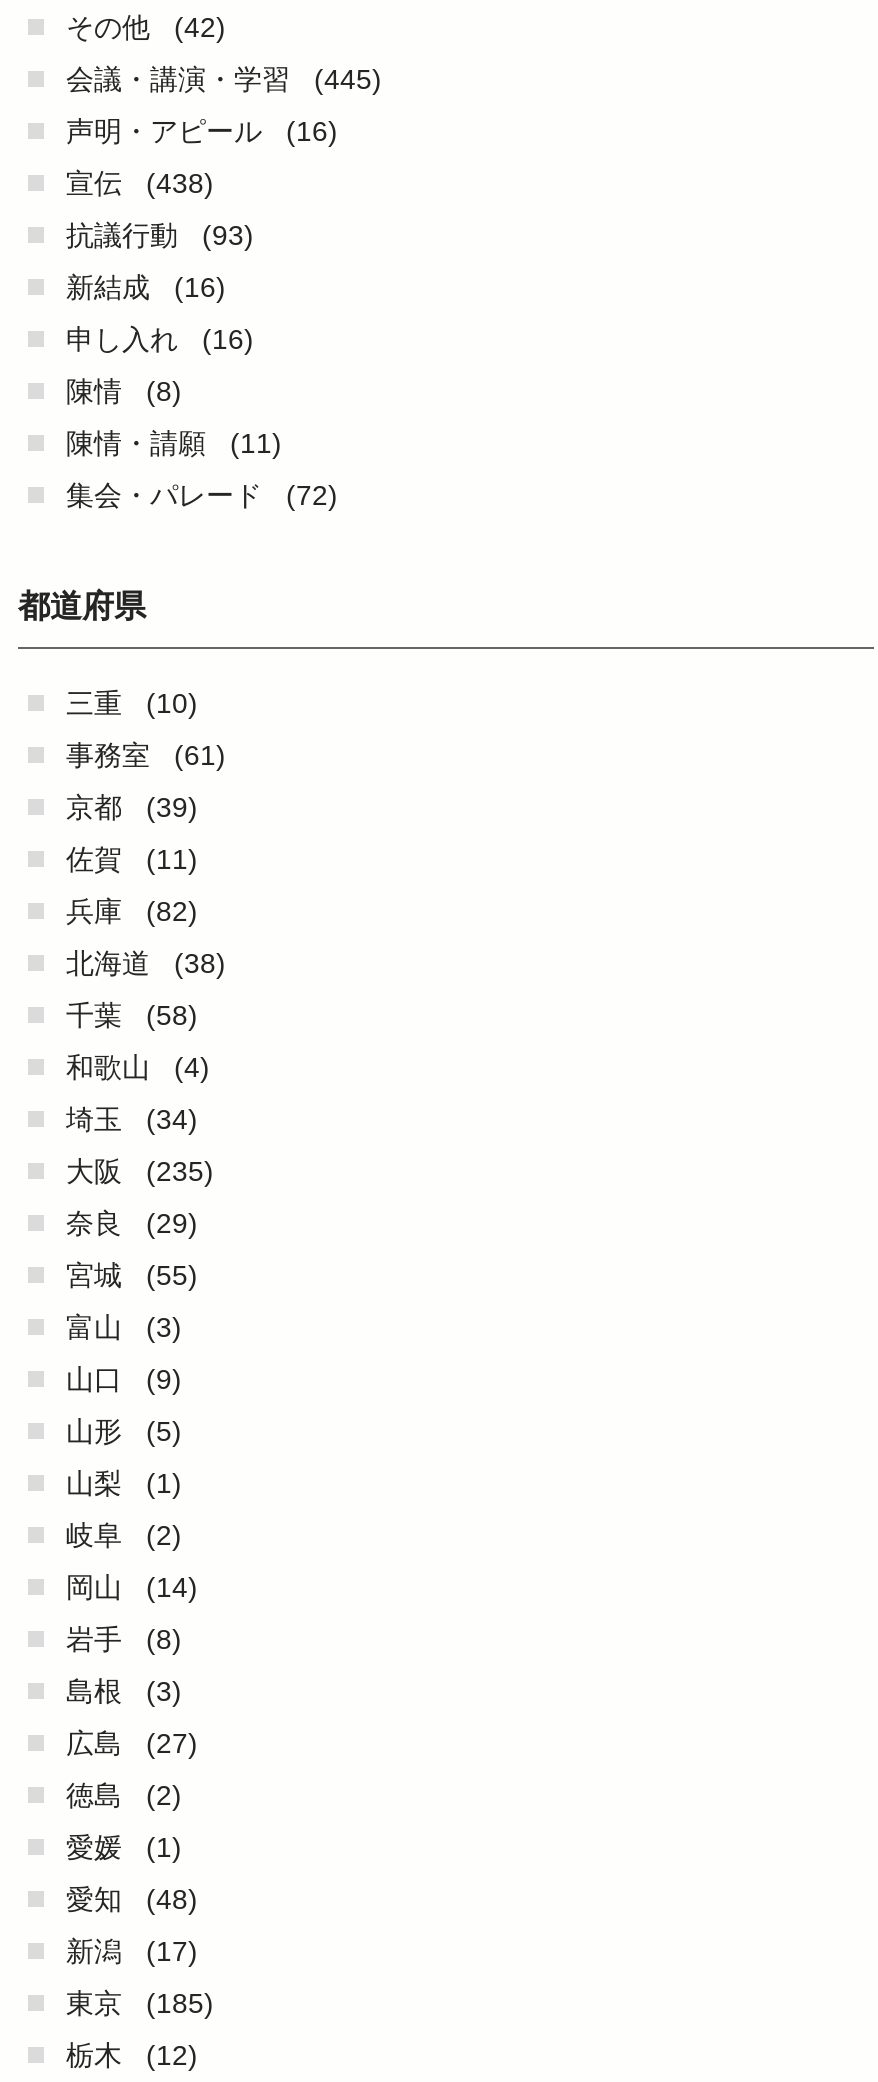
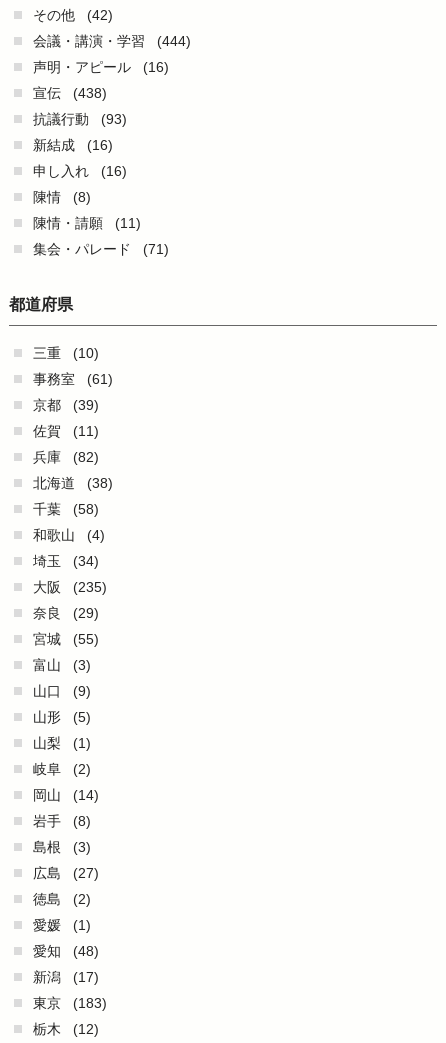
[66,63,382,95] 会議・講演・学習 (445) -> [33,33,191,49] 会議・講演・学習 (444)
[66,479,338,511] 集会・パレード (72) -> [33,241,169,257] 集会・パレード (71)
[66,1987,214,2019] 東京 (185) -> [33,995,107,1011] 東京 (183)

